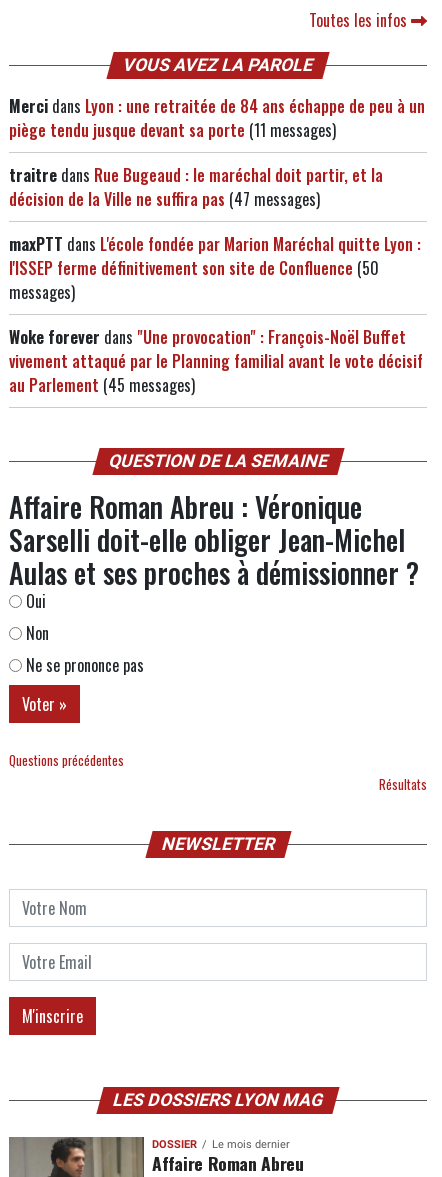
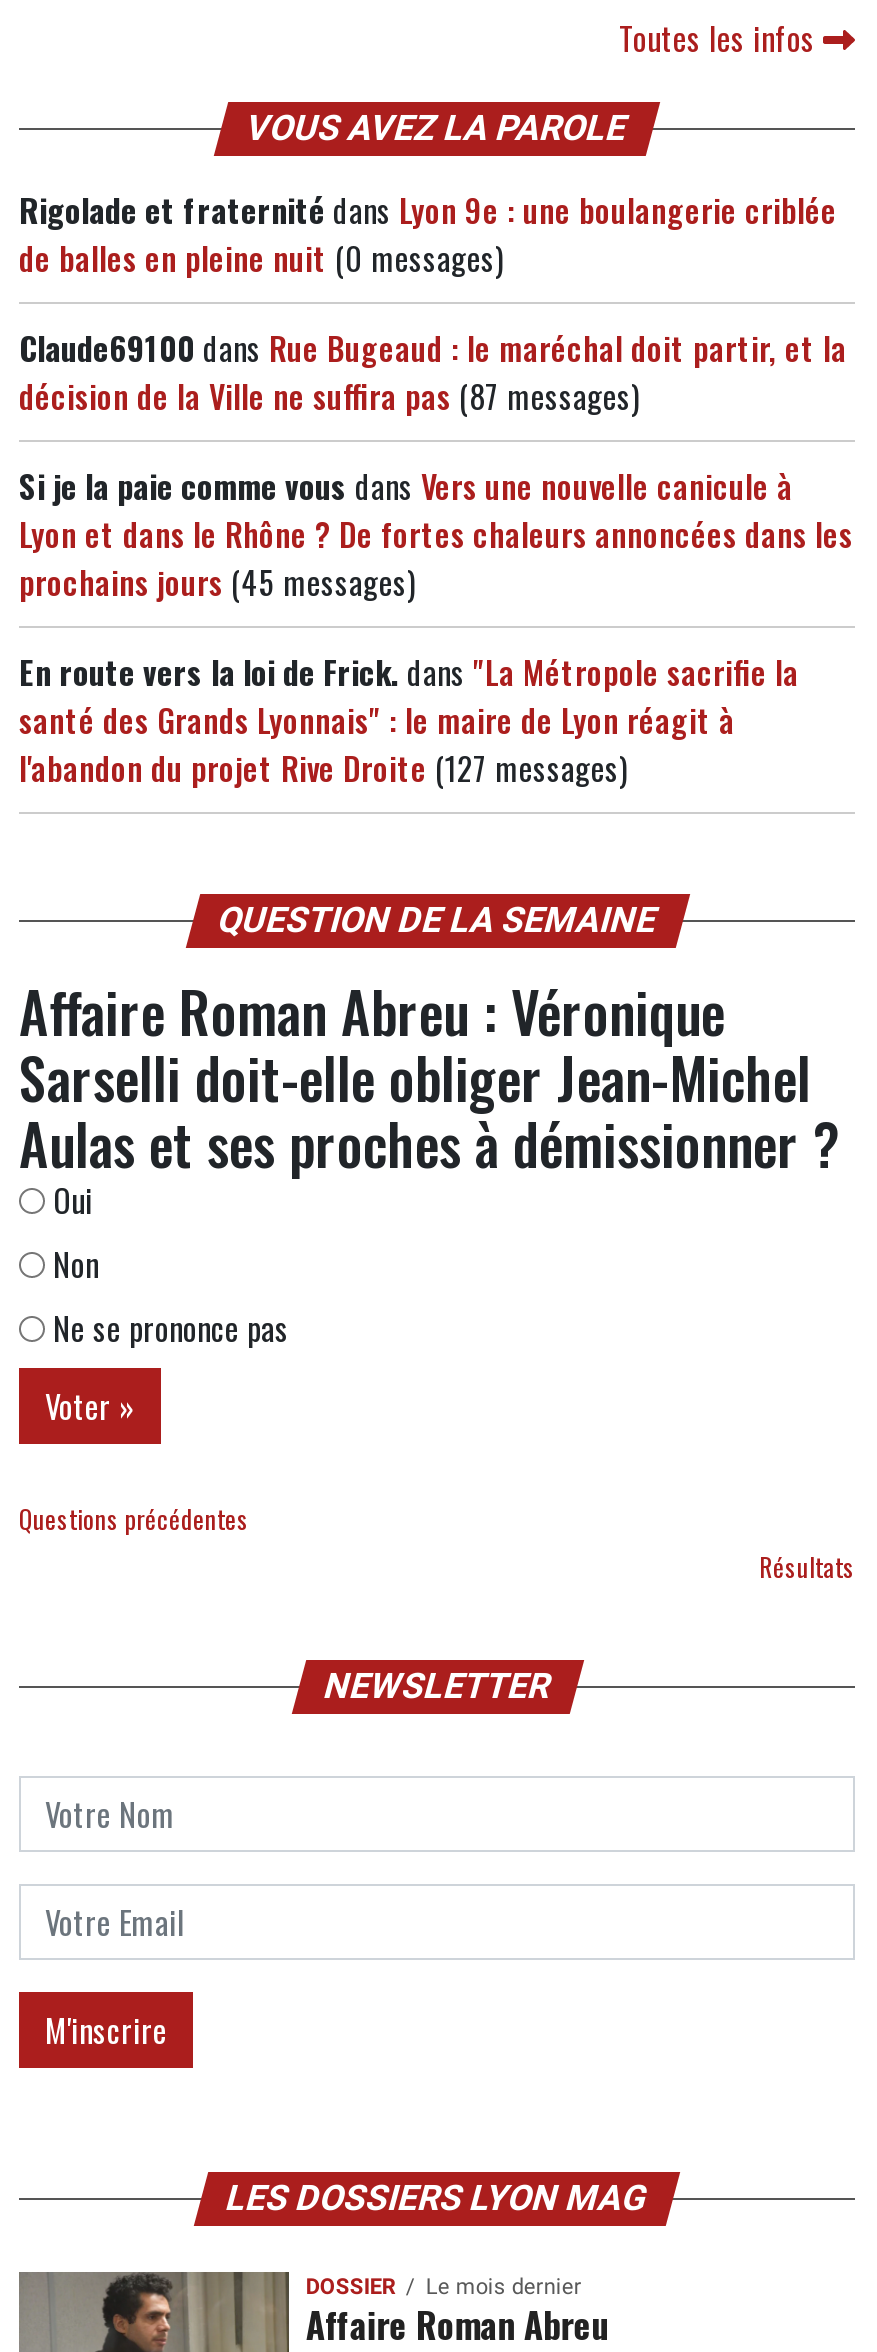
[9,94,425,142] Merci dans Lyon : une retraitée de 84 ans échappe de peu à un | piège tendu jusque devant sa porte (11 messages) -> [19,186,837,282] Rigolade et fraternité dans Lyon 9e : une boulangerie criblée | de balles en pleine nuit (0 messages)
[9,163,383,211] traitre dans Rue Bugeaud : le maréchal doit partir, et la | décision de la Ville ne suffira pas (47 messages) -> [19,324,847,420] Claude69100 dans Rue Bugeaud : le maréchal doit partir, et la | décision de la Ville ne suffira pas (87 messages)
[9,232,421,304] maxPTT dans L'école fondée par Marion Maréchal quitte Lyon : | l'ISSEP ferme définitivement son site de Confluence (50 | messages) -> [19,462,853,606] Si je la paie comme vous dans Vers une nouvelle canicule à | Lyon et dans le Rhône ? De fortes chaleurs annoncées dans les | prochains jours (45 messages)
[9,325,423,397] Woke forever dans "Une provocation" : François-Noël Buffet | vivement attaqué par le Planning familial avant le vote décisif | au Parlement (45 messages) -> [19,648,799,792] En route vers la loi de Frick. dans "La Métropole sacrifie la | santé des Grands Lyonnais" : le maire de Lyon réagit à | l'abandon du projet Rive Droite (127 messages)

